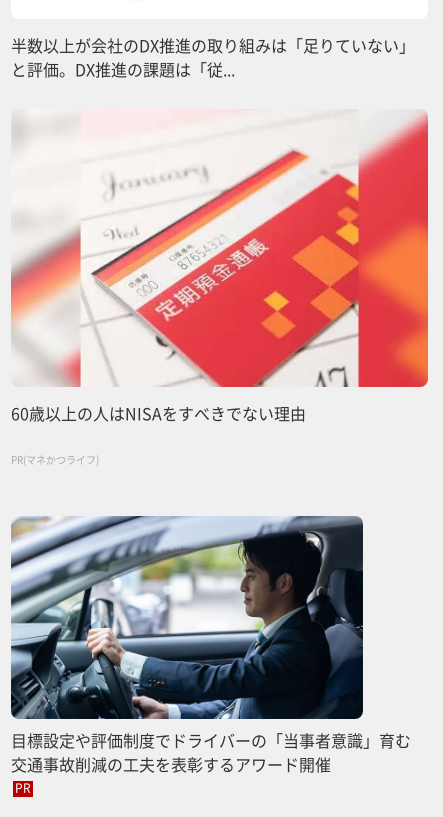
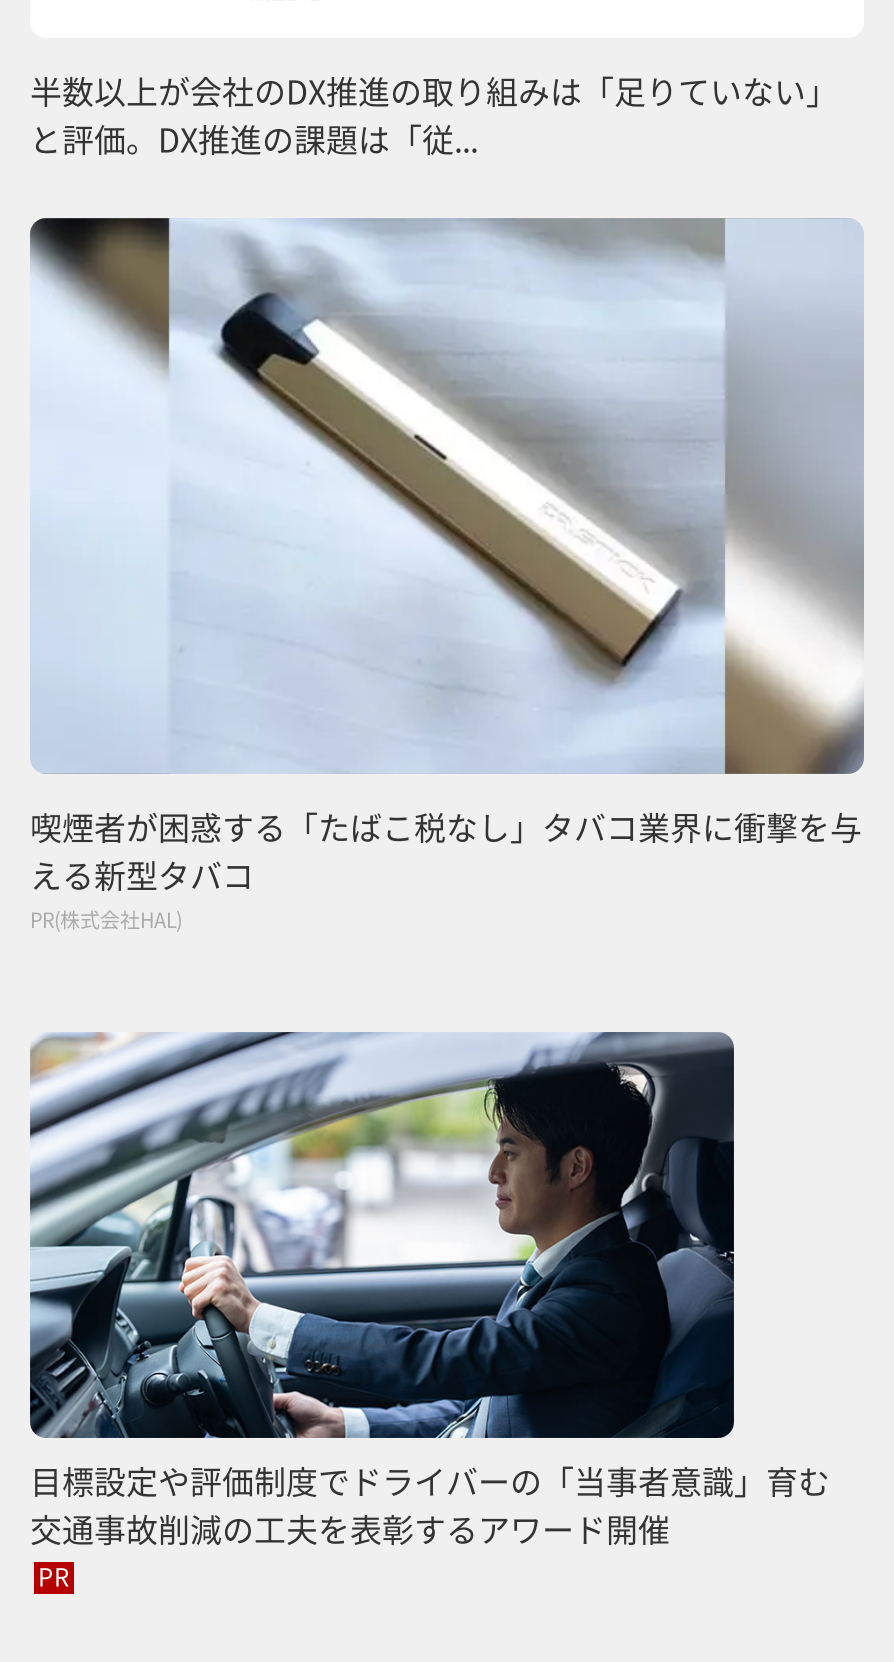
[10,109,429,467] [image] | 60歳以上の人はNISAをすべきでない理由 | PR(マネかつライフ) -> [28,216,866,933] [image] | 喫煙者が困惑する「たばこ税なし」タバコ業界に衝撃を与 | える新型タバコ | PR(株式会社HAL)

